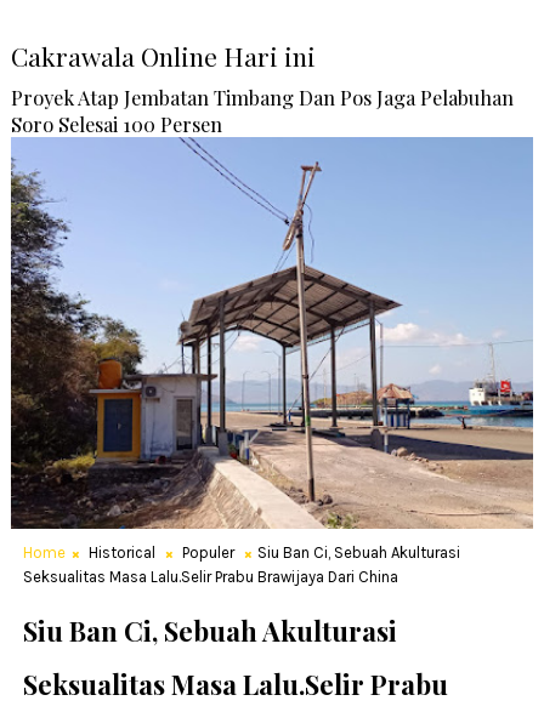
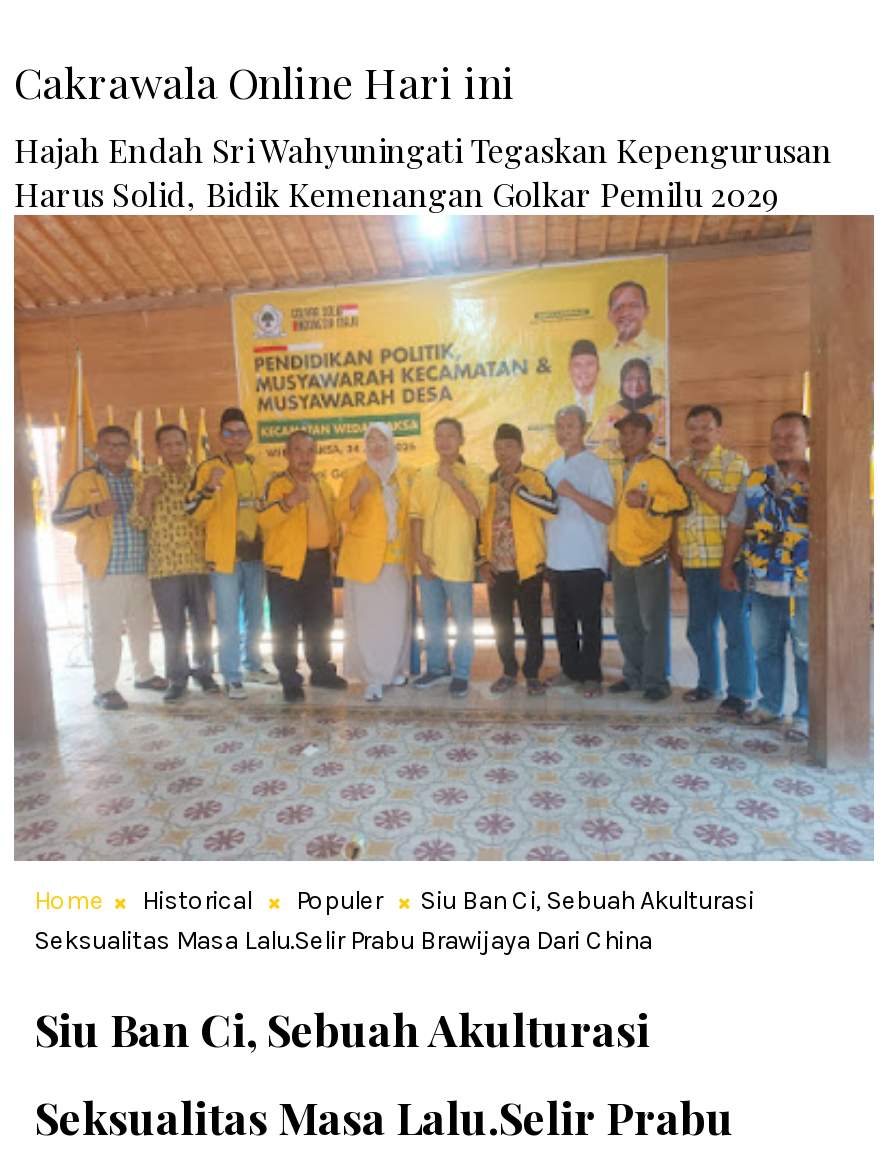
[10,84,534,529] [image] | Proyek Atap Jembatan Timbang Dan Pos Jaga Pelabuhan | Soro Selesai 100 Persen -> [12,128,876,863] [image] | Hajah Endah Sri Wahyuningati Tegaskan Kepengurusan | Harus Solid, Bidik Kemenangan Golkar Pemilu 2029

